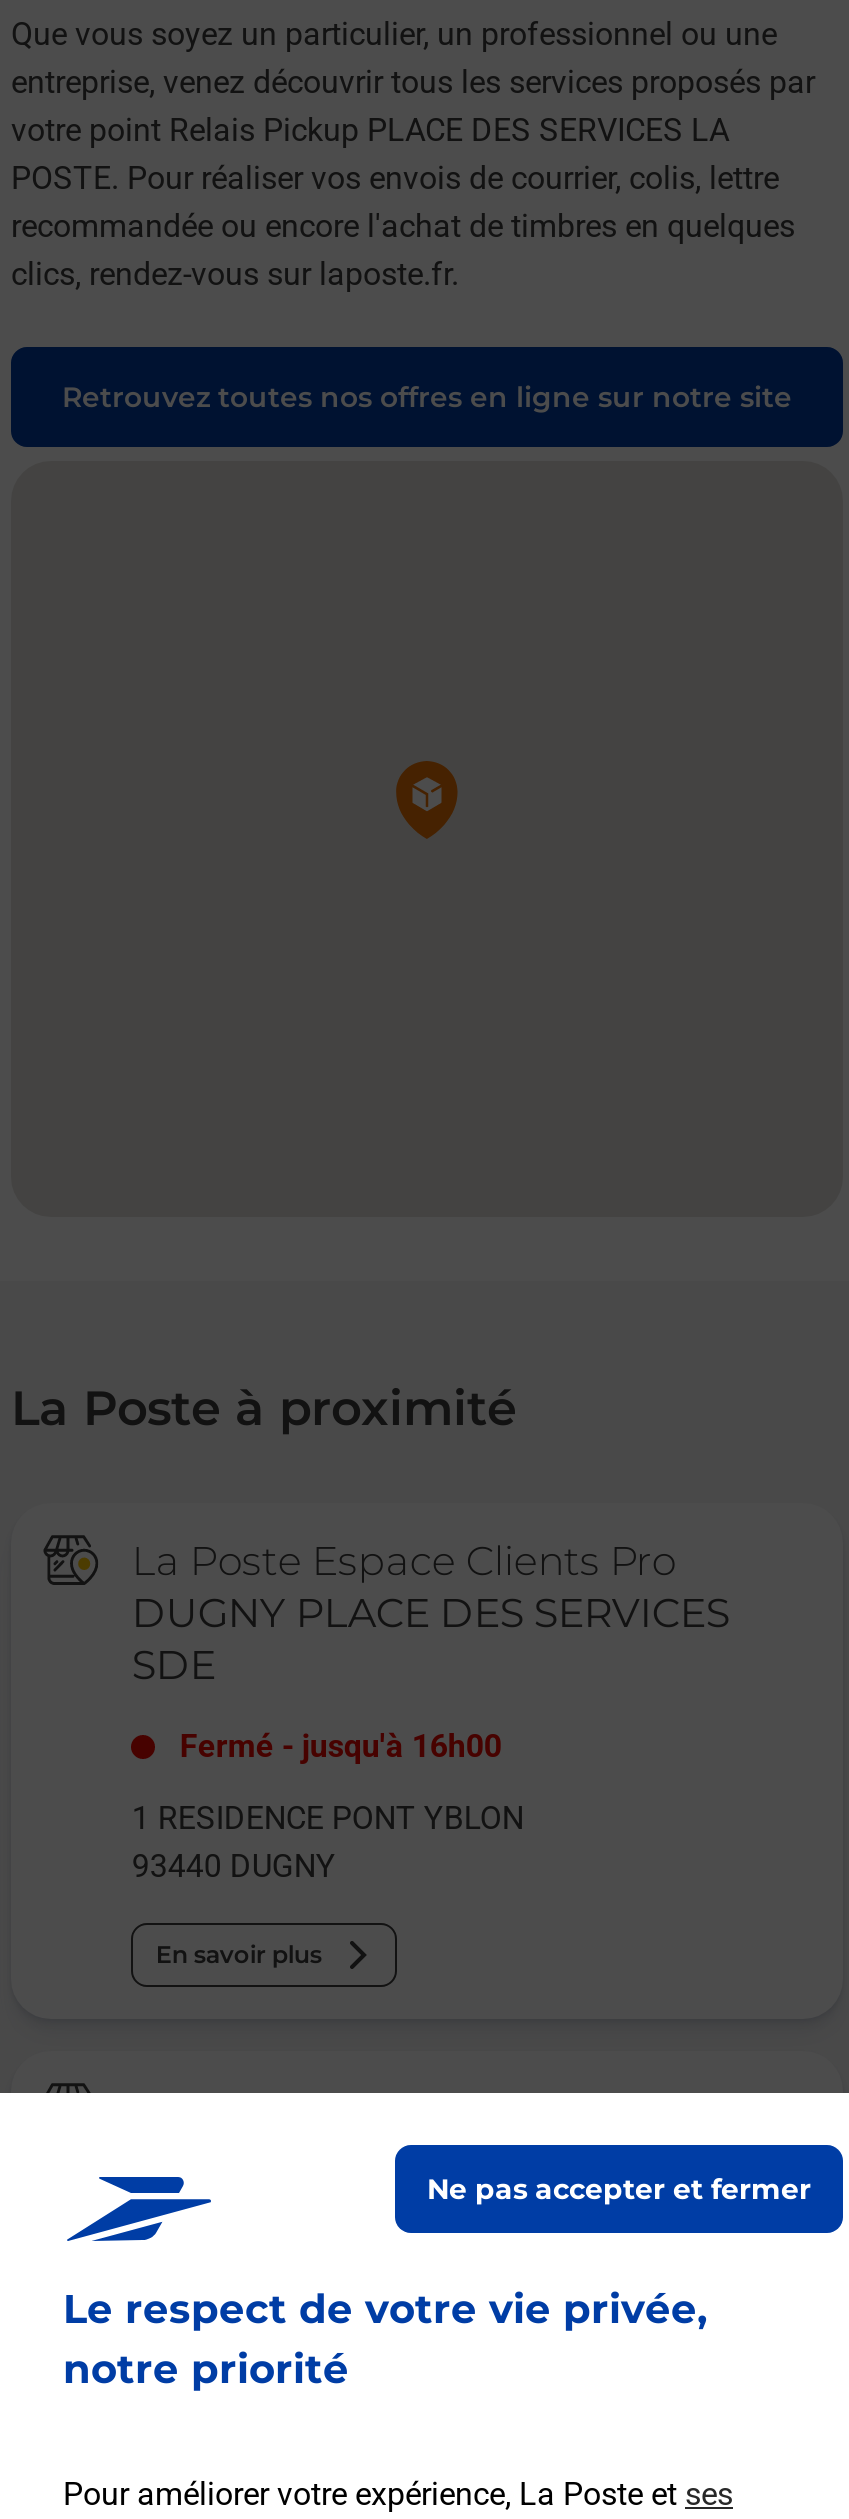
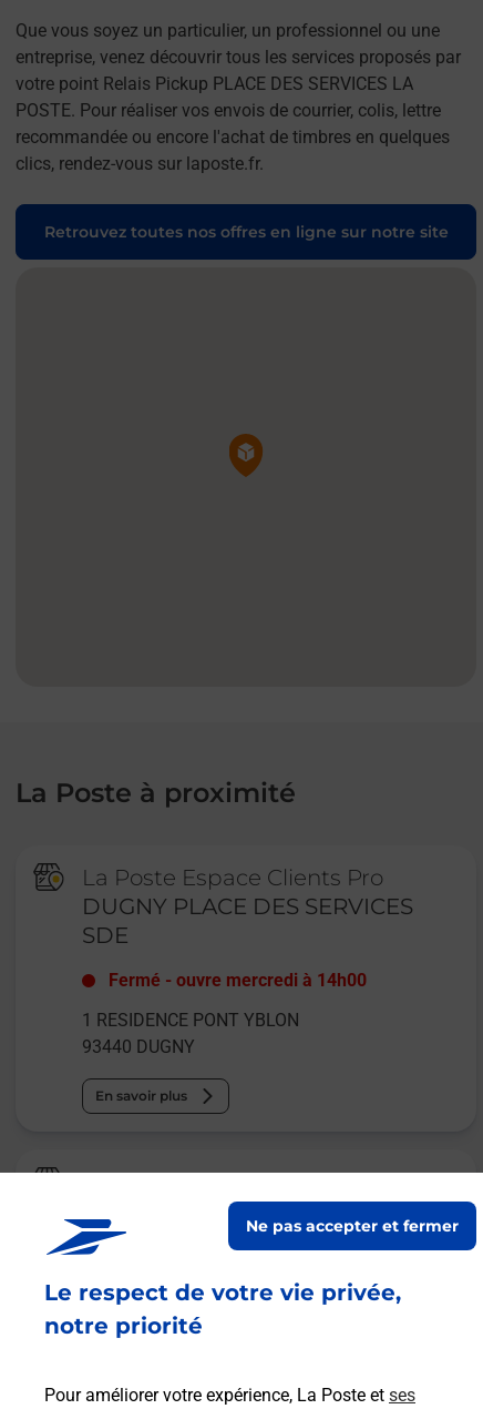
[180,1727,502,1765] Fermé - jusqu'à 16h00 -> [109,970,367,991] Fermé - ouvre mercredi à 14h00

